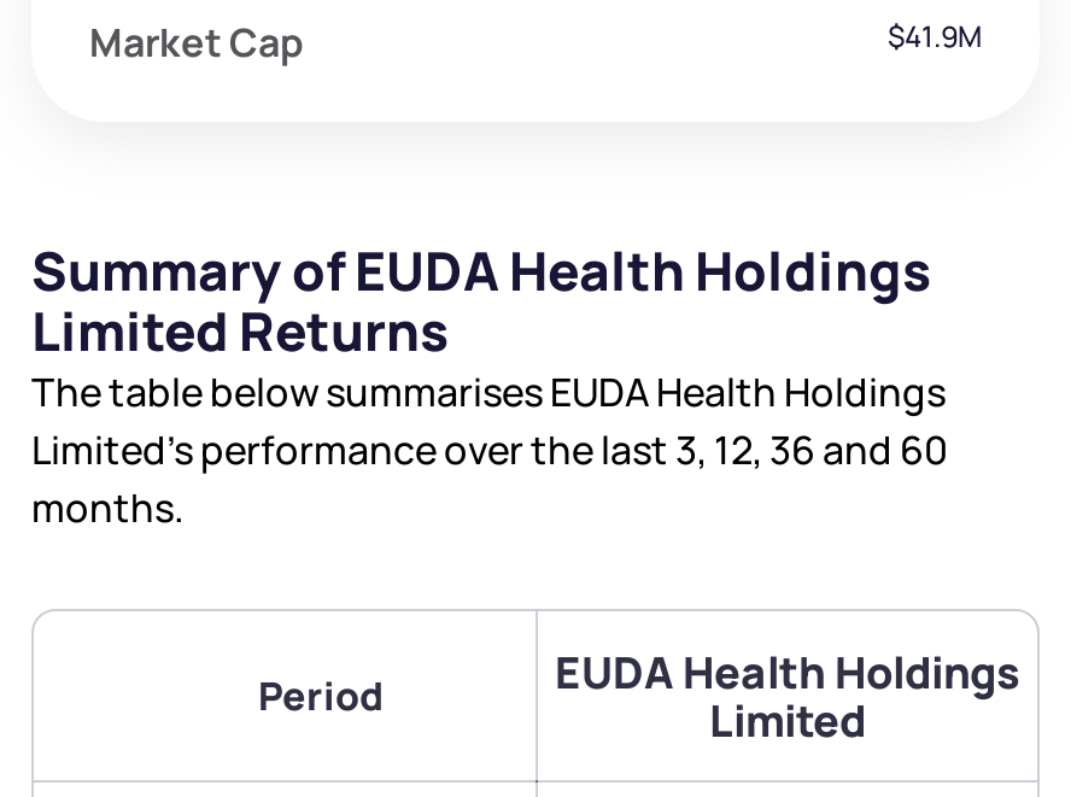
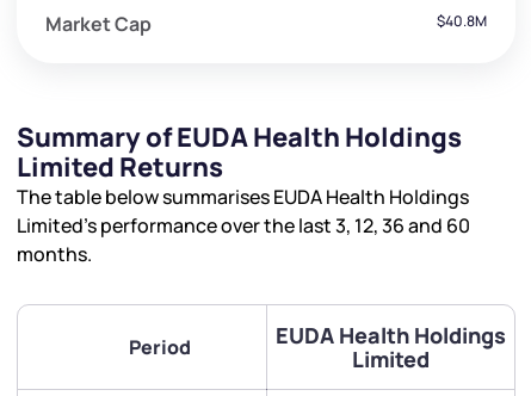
[888,17,982,58] $41.9M -> [437,11,487,32] $40.8M

